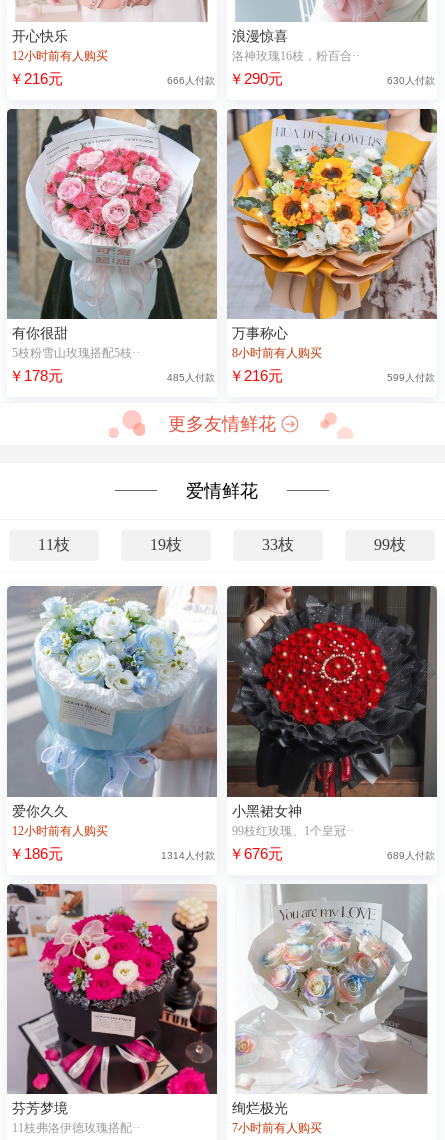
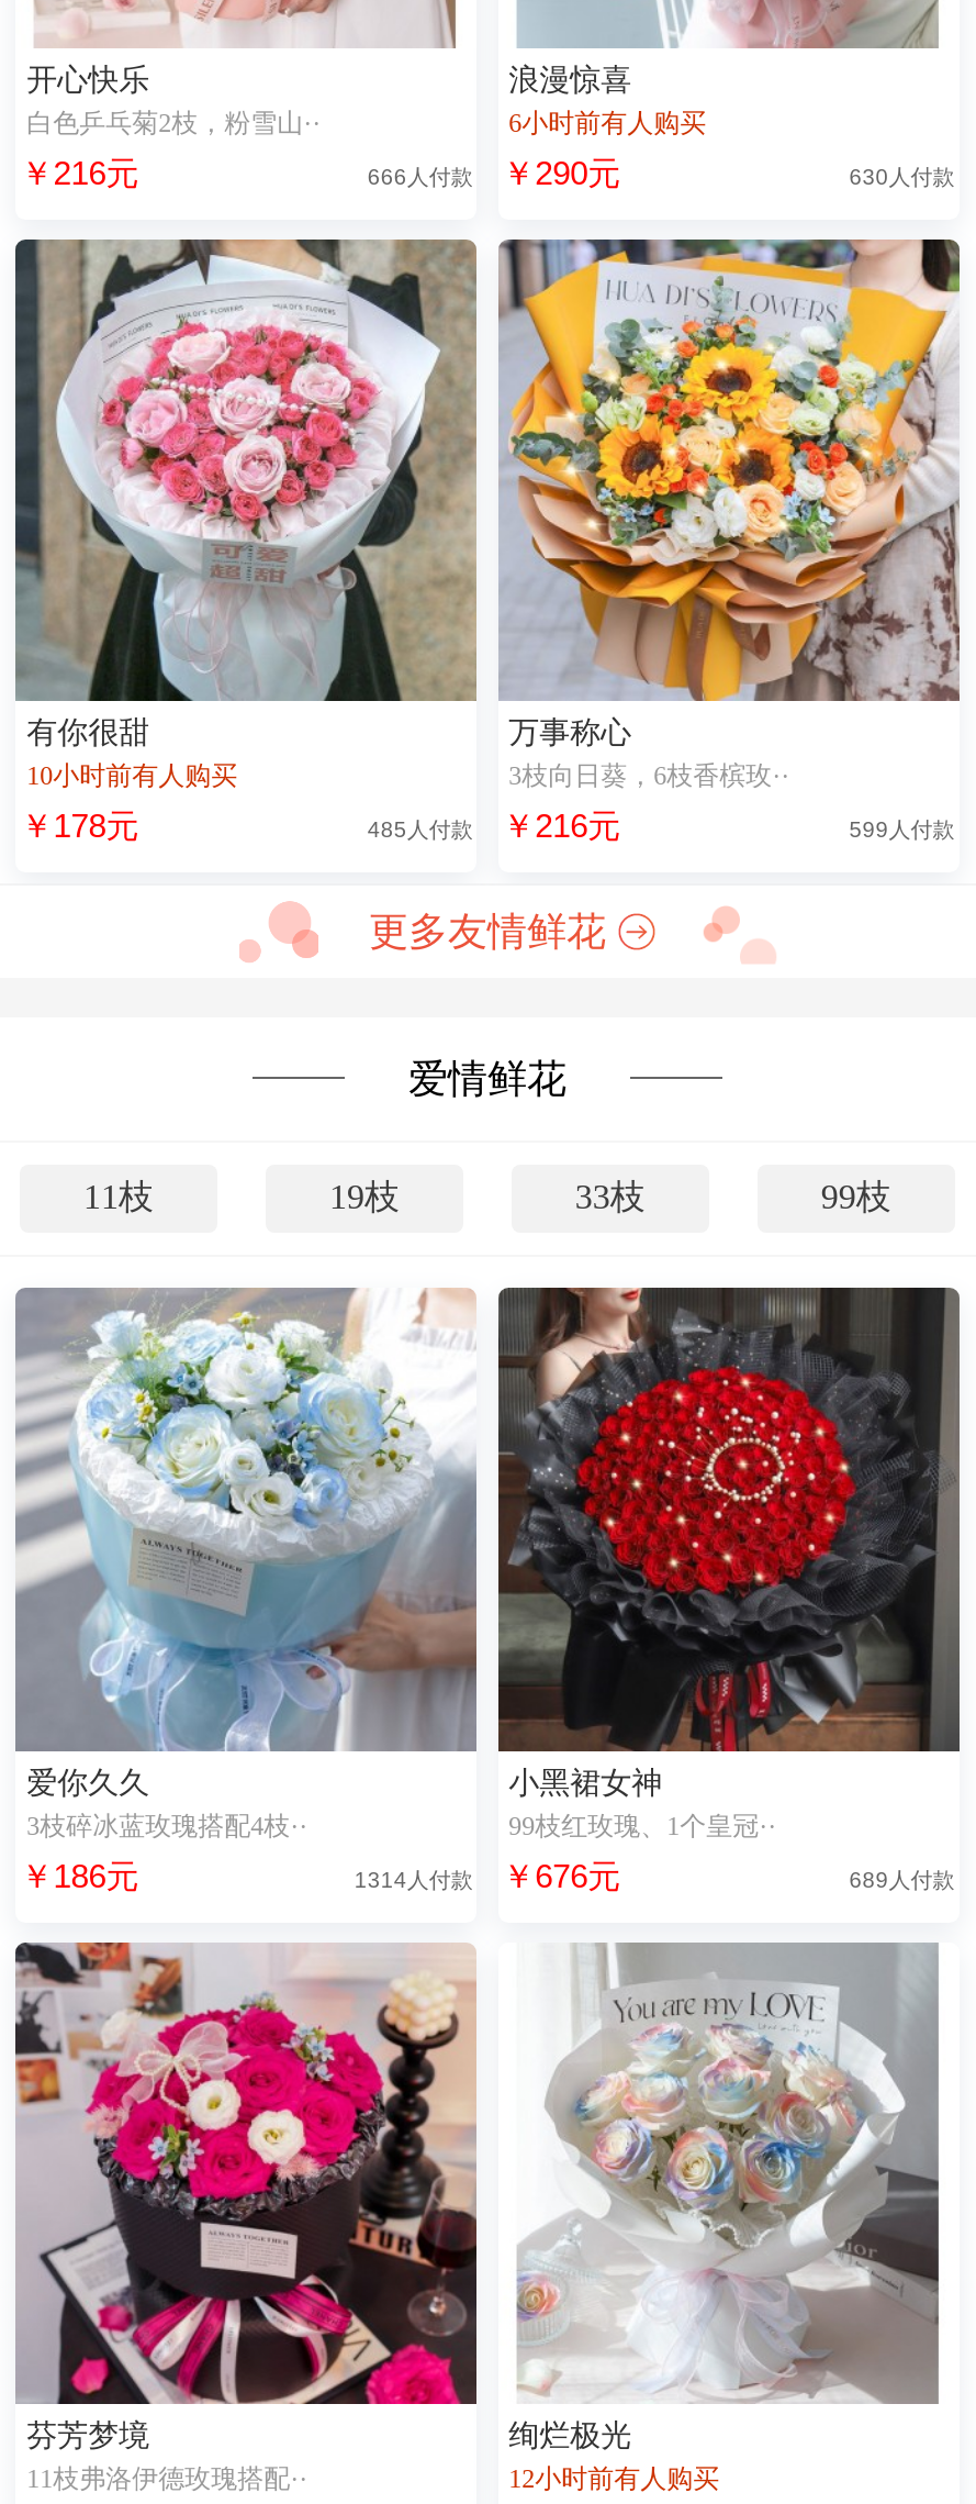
[12,49,108,63] 12小时前有人购买 -> [27,107,321,138] 白色乒乓菊2枝，粉雪山··
[232,49,360,63] 洛神玫瑰16枝，粉百合·· -> [509,107,706,138] 6小时前有人购买
[12,346,140,360] 5枝粉雪山玫瑰搭配5枝·· -> [27,761,237,791] 10小时前有人购买
[232,346,322,360] 8小时前有人购买 -> [509,761,790,791] 3枝向日葵，6枝香槟玫··
[12,824,108,838] 12小时前有人购买 -> [27,1810,308,1841] 3枝碎冰蓝玫瑰搭配4枝··
[232,1121,322,1135] 7小时前有人购买 -> [509,2463,719,2494] 12小时前有人购买

